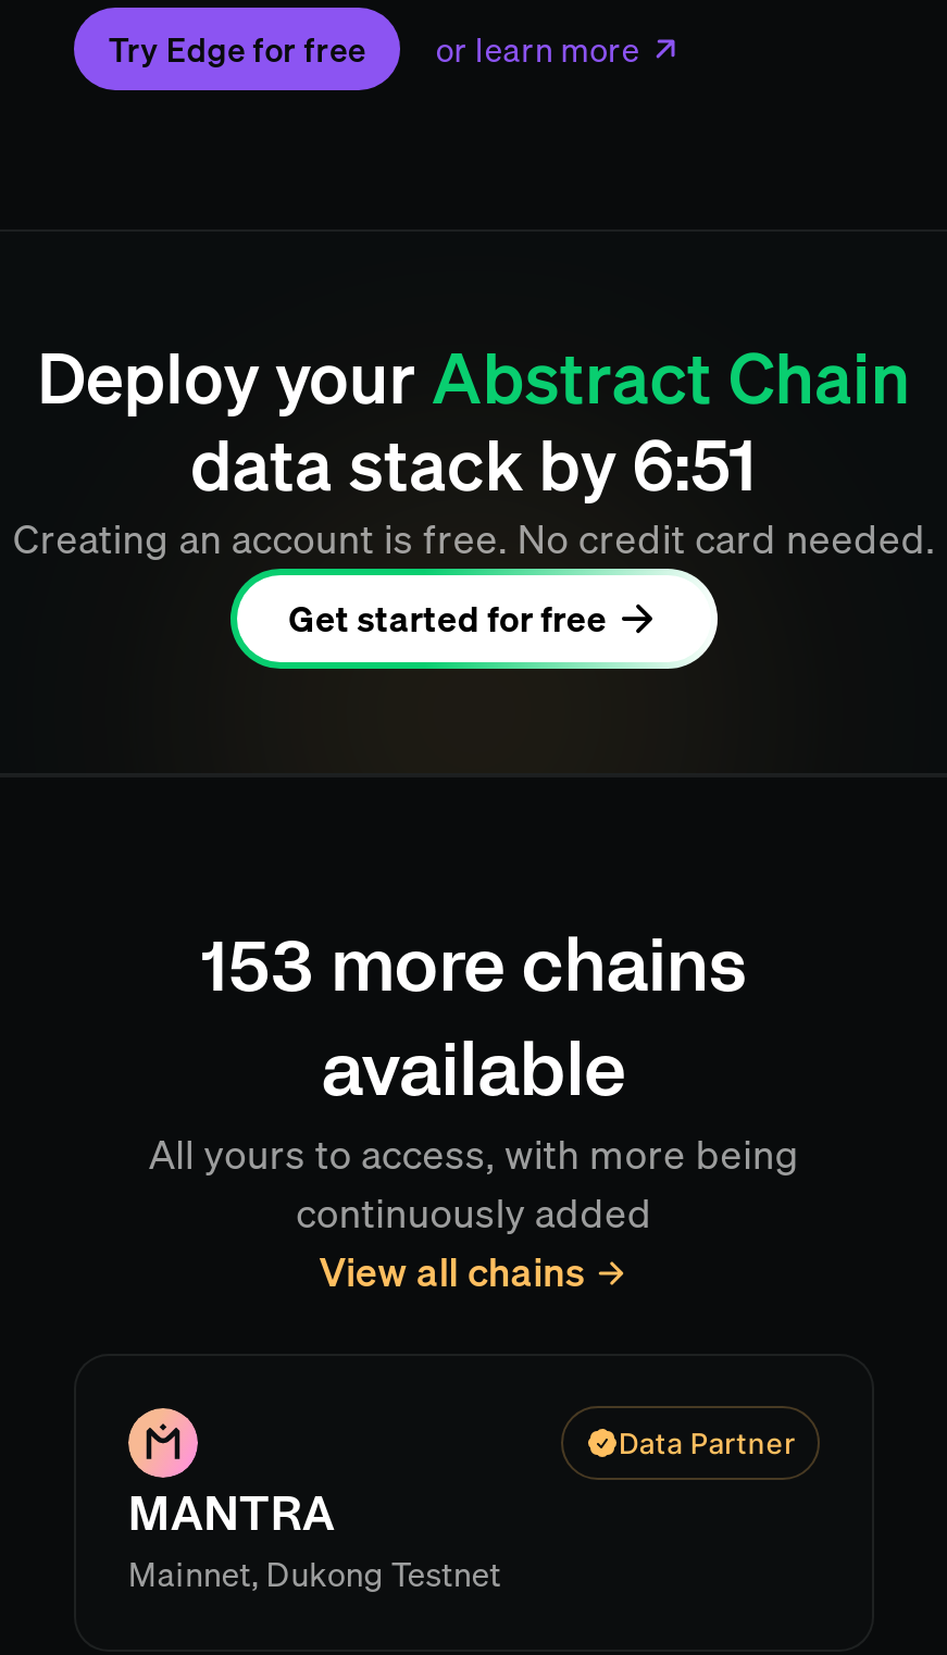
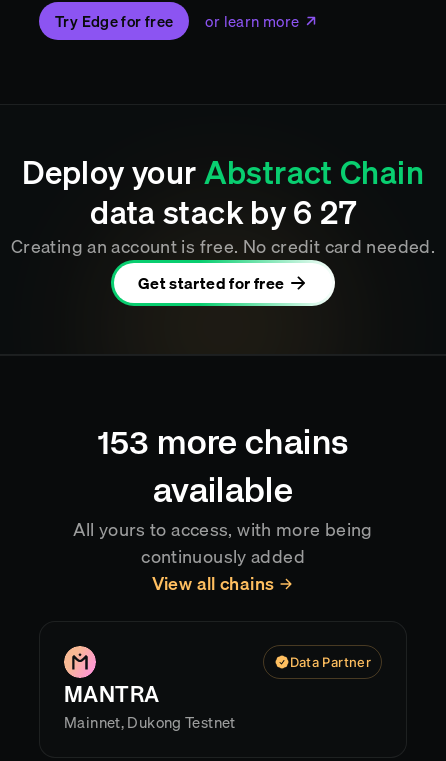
[190,410,758,521] data stack by6 51 -> [90,187,356,238] data stack by6: 27

